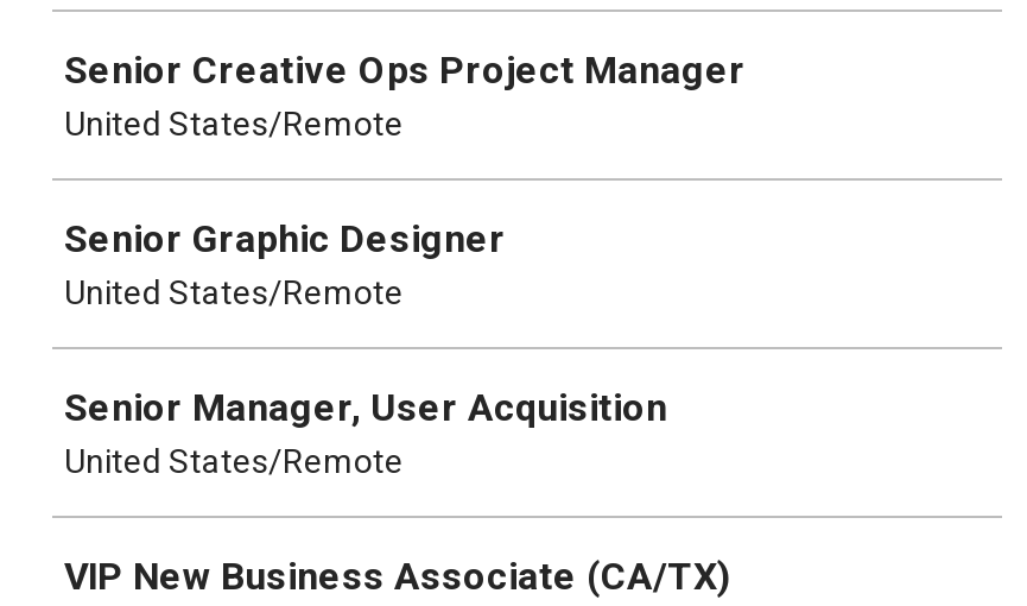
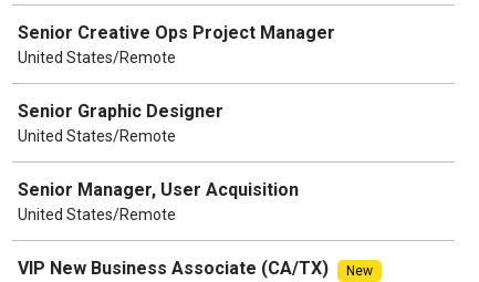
none -> [346,263,373,279] New

